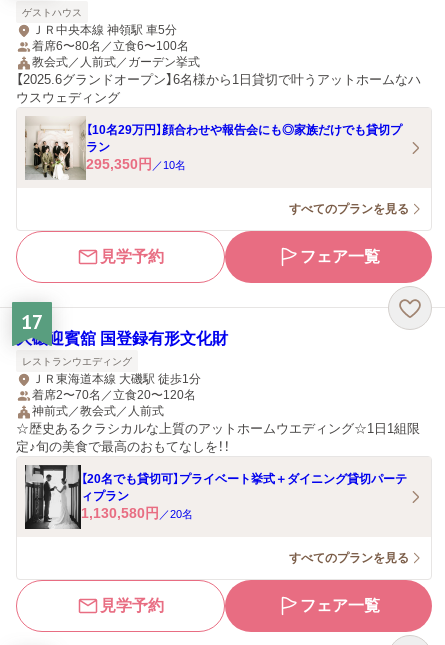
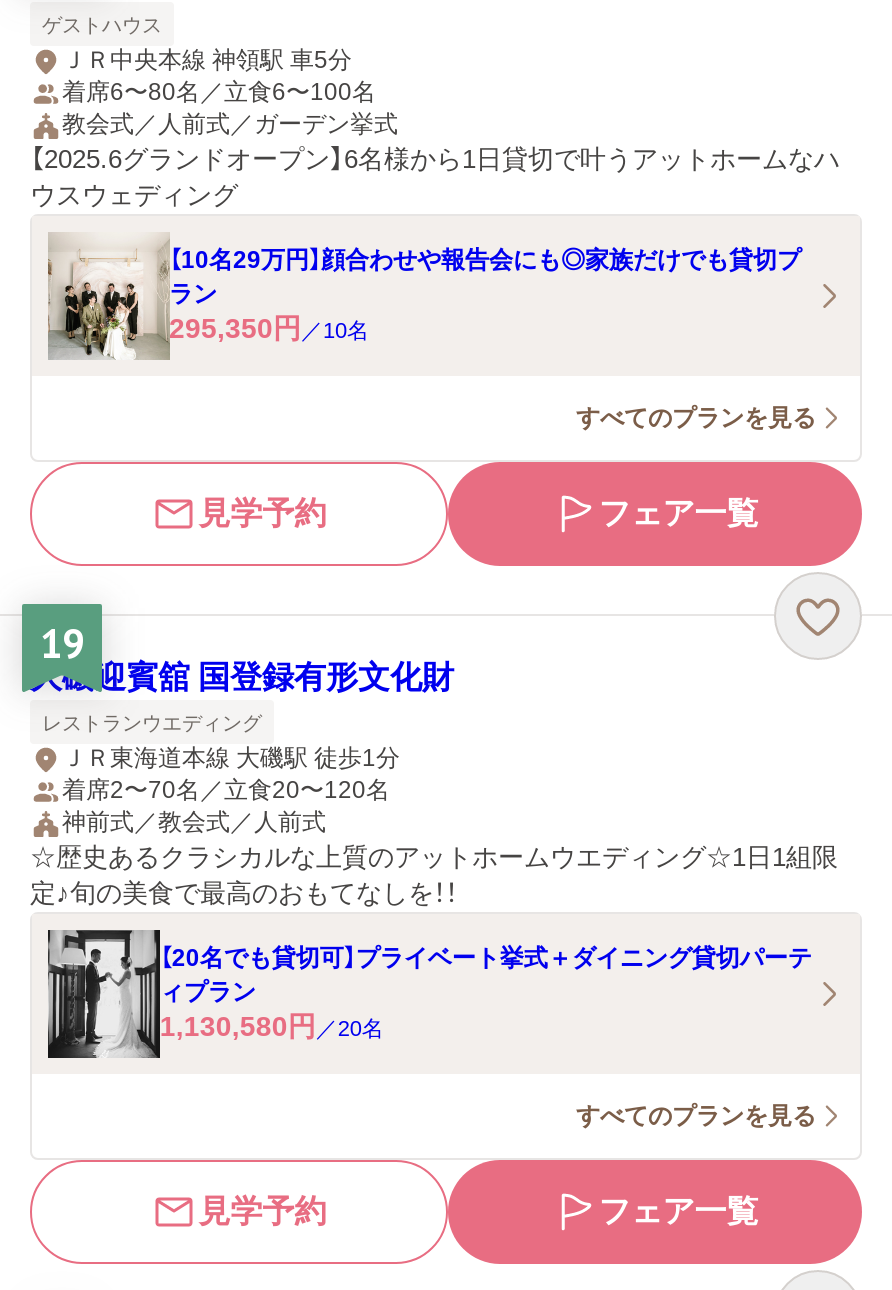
[21,309,43,335] 17 -> [40,618,84,670] 19

